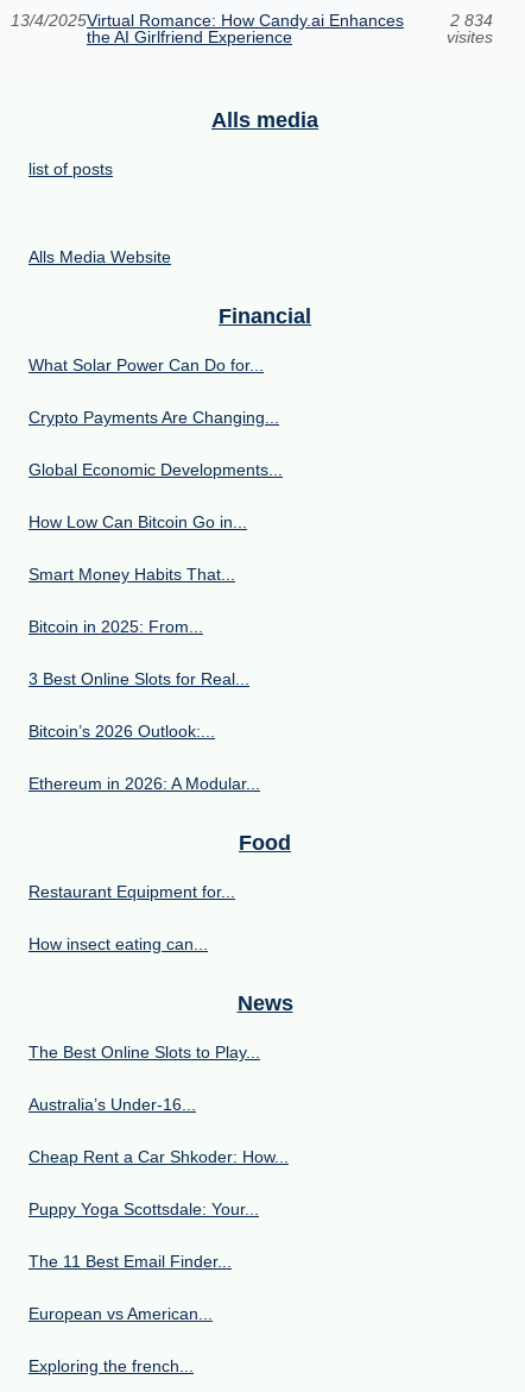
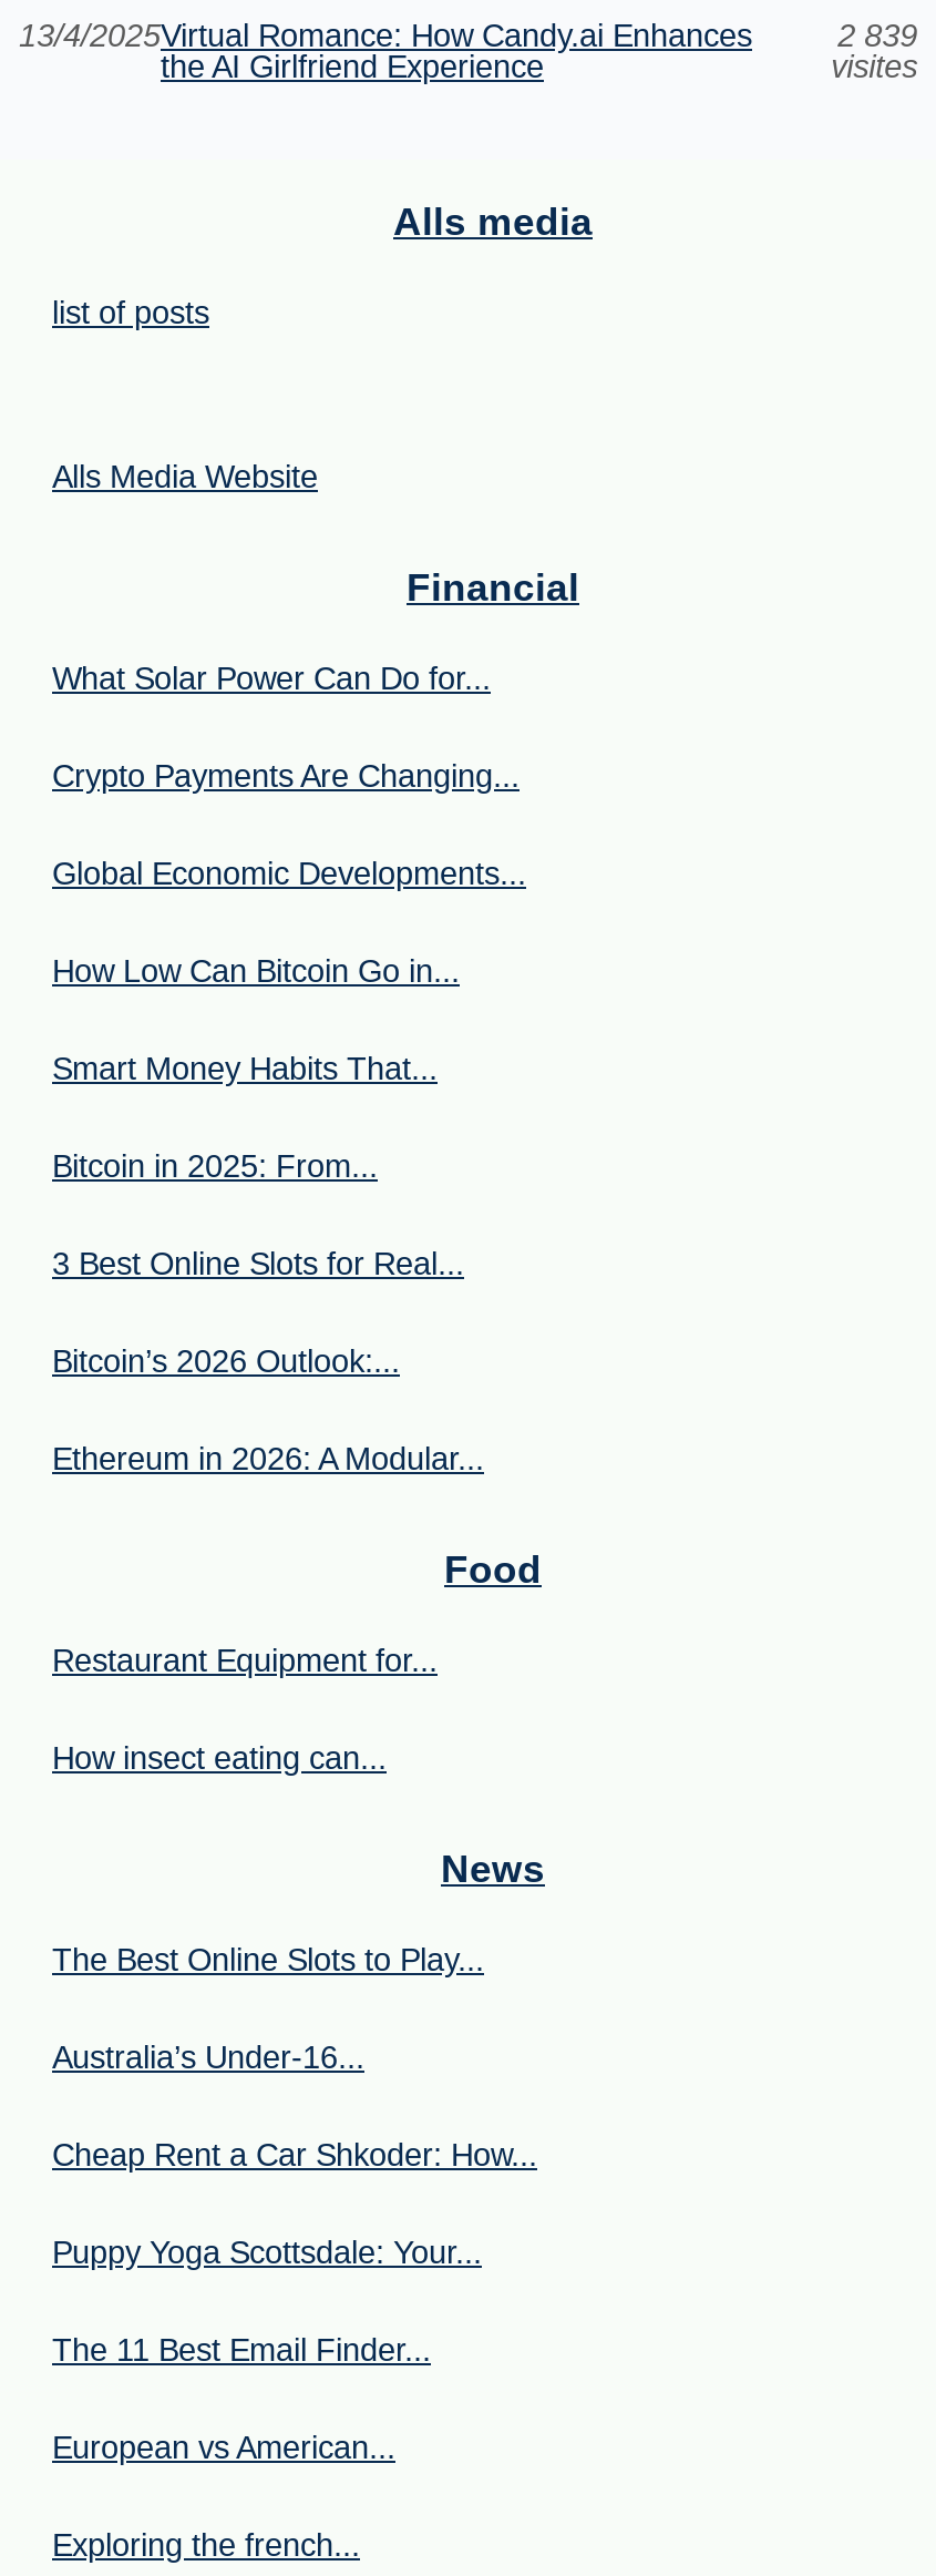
[450,11,492,30] 2 834 -> [838,18,917,53] 2 839

